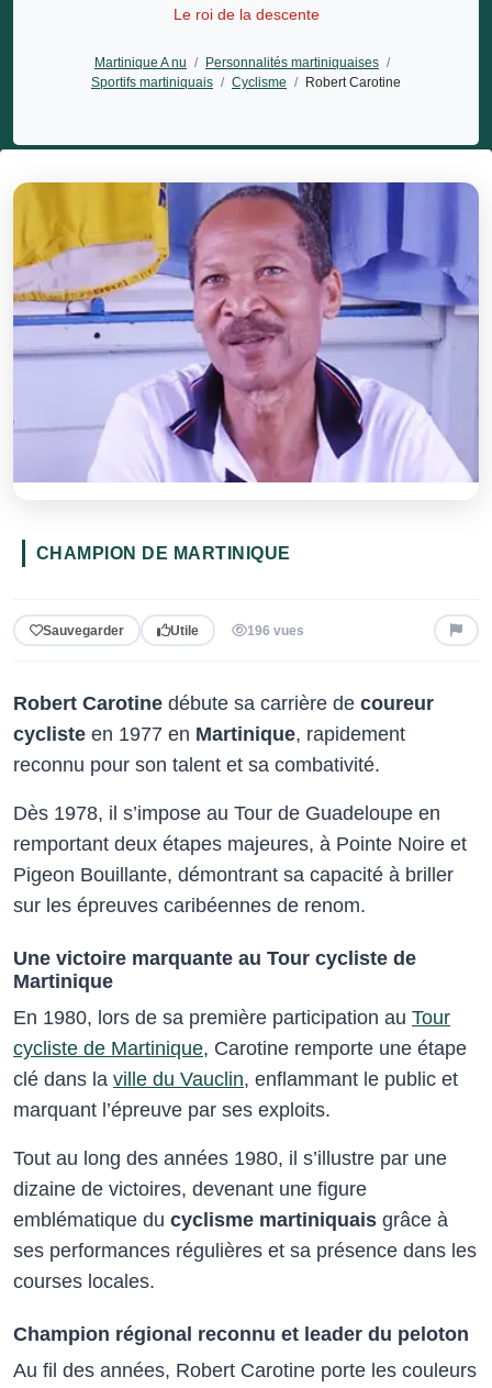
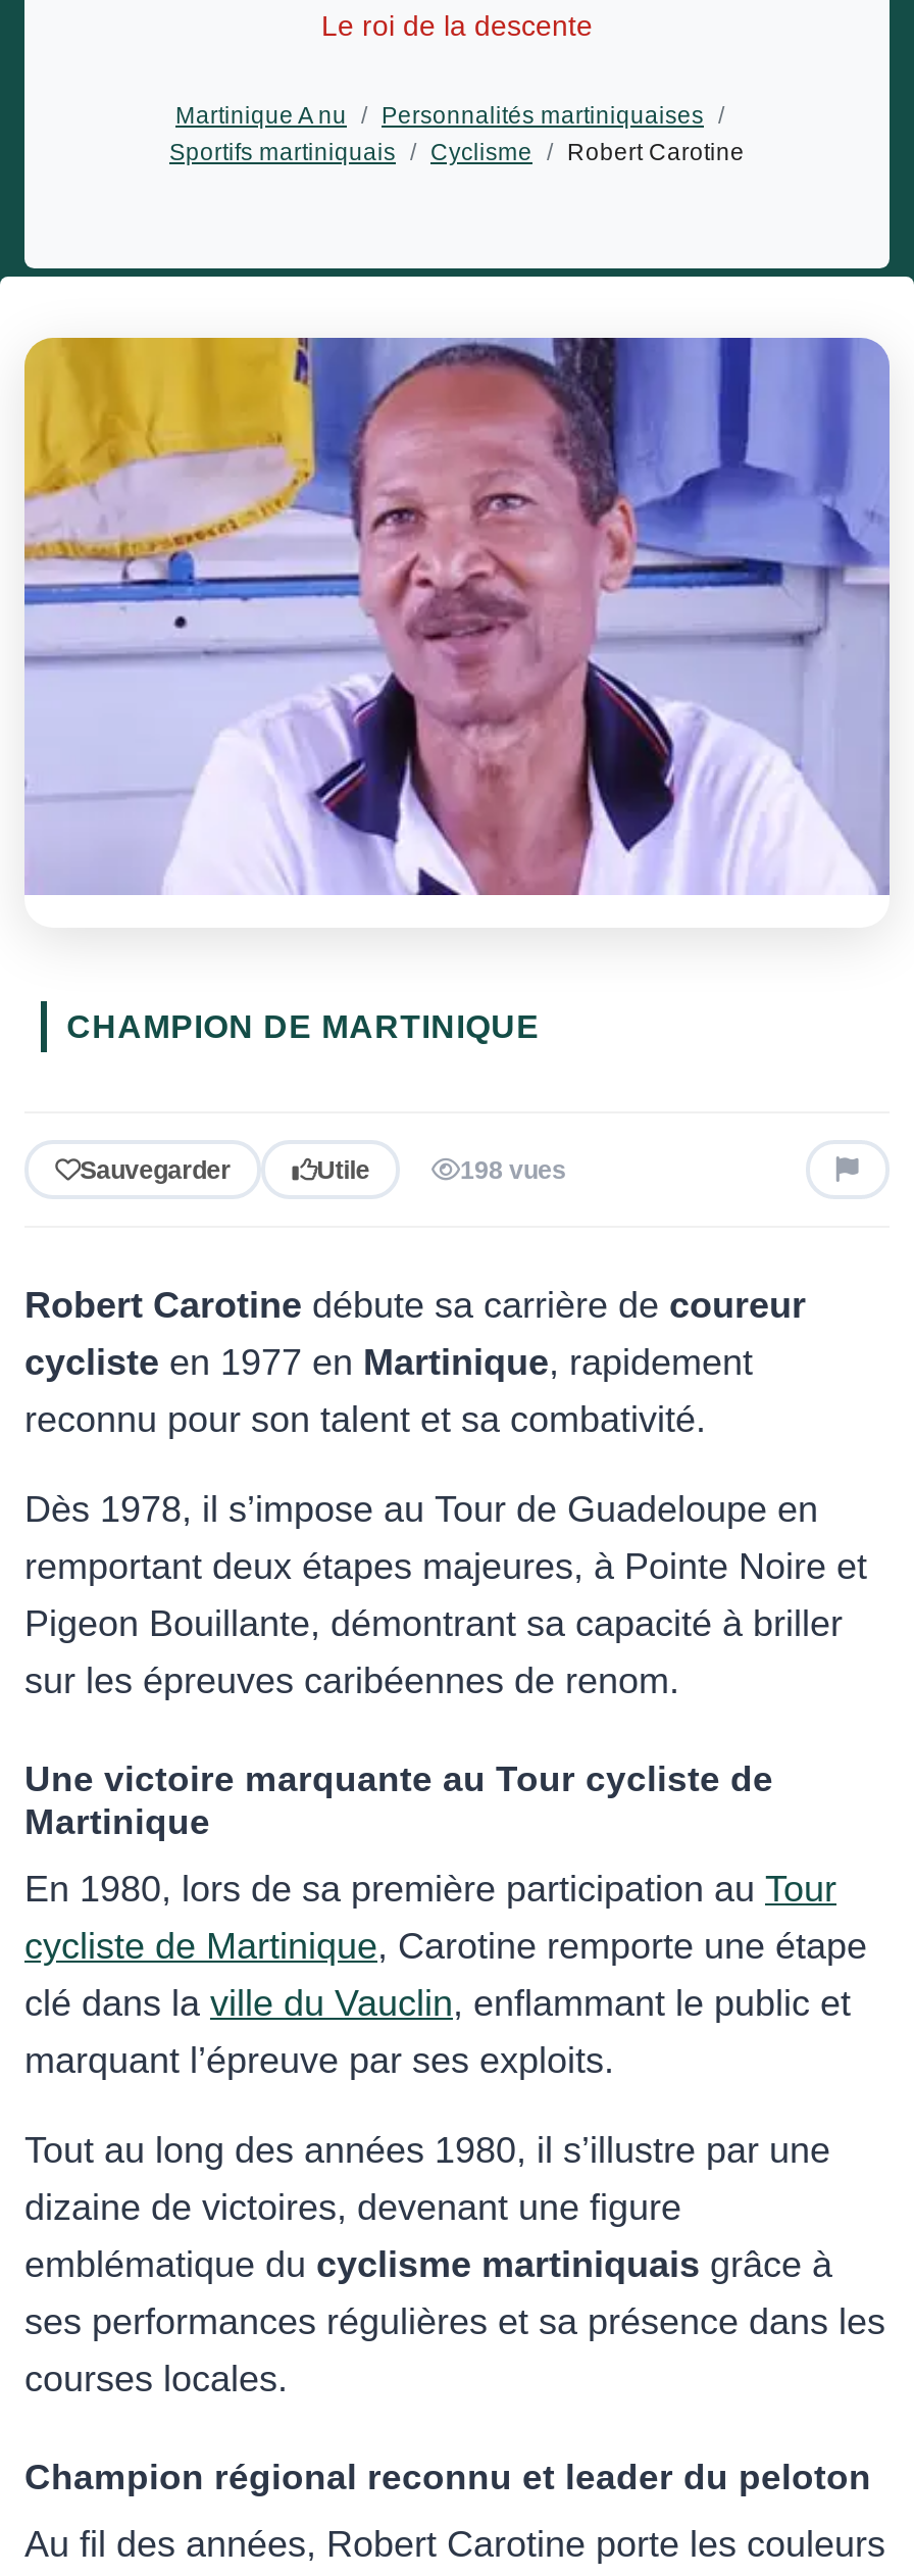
[248,623,305,638] 196 vues -> [460,1156,566,1184] 198 vues

